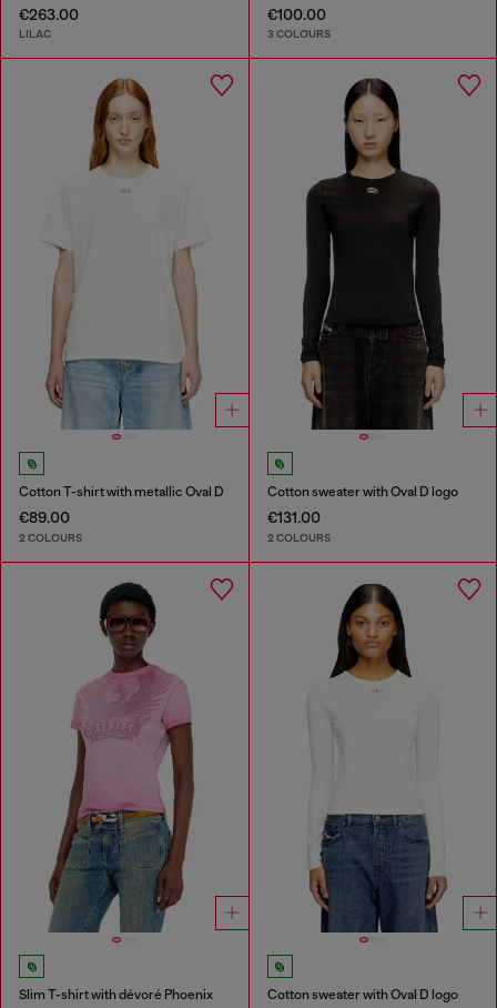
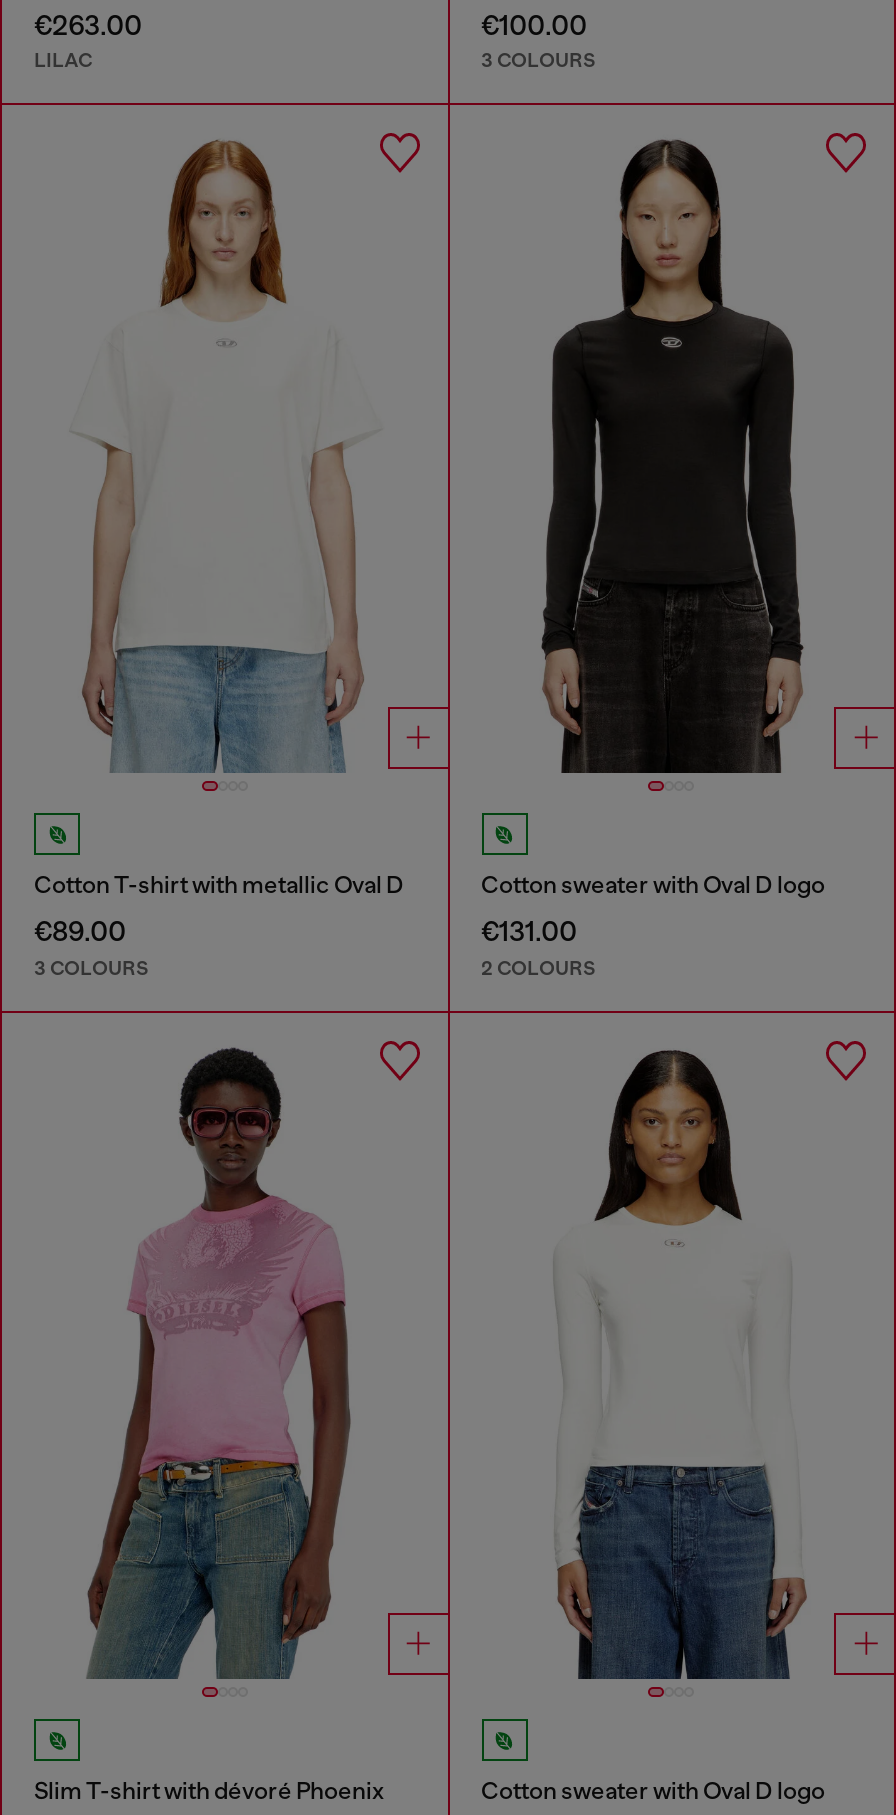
[19,530,82,545] 2 COLOURS -> [34,954,148,980] 3 COLOURS

